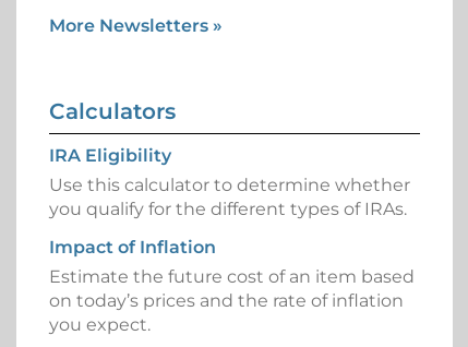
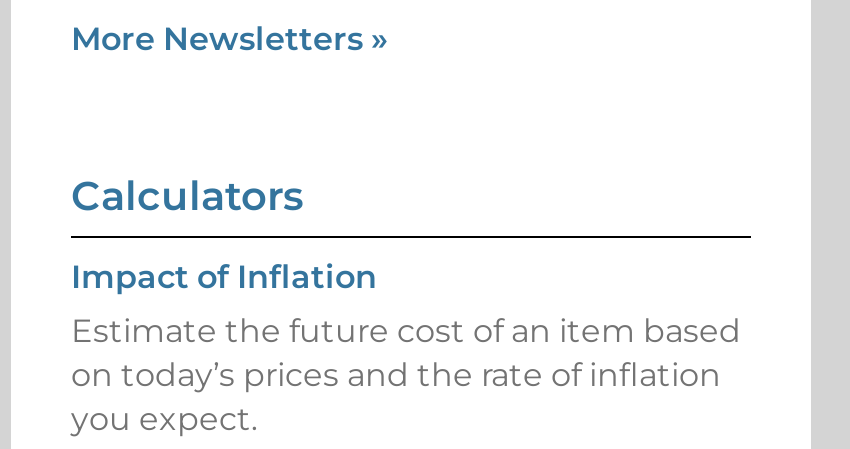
[49,145,410,219] IRA Eligibility | Use this calculator to determine whether | you qualify for the different types of IRAs. -> none

